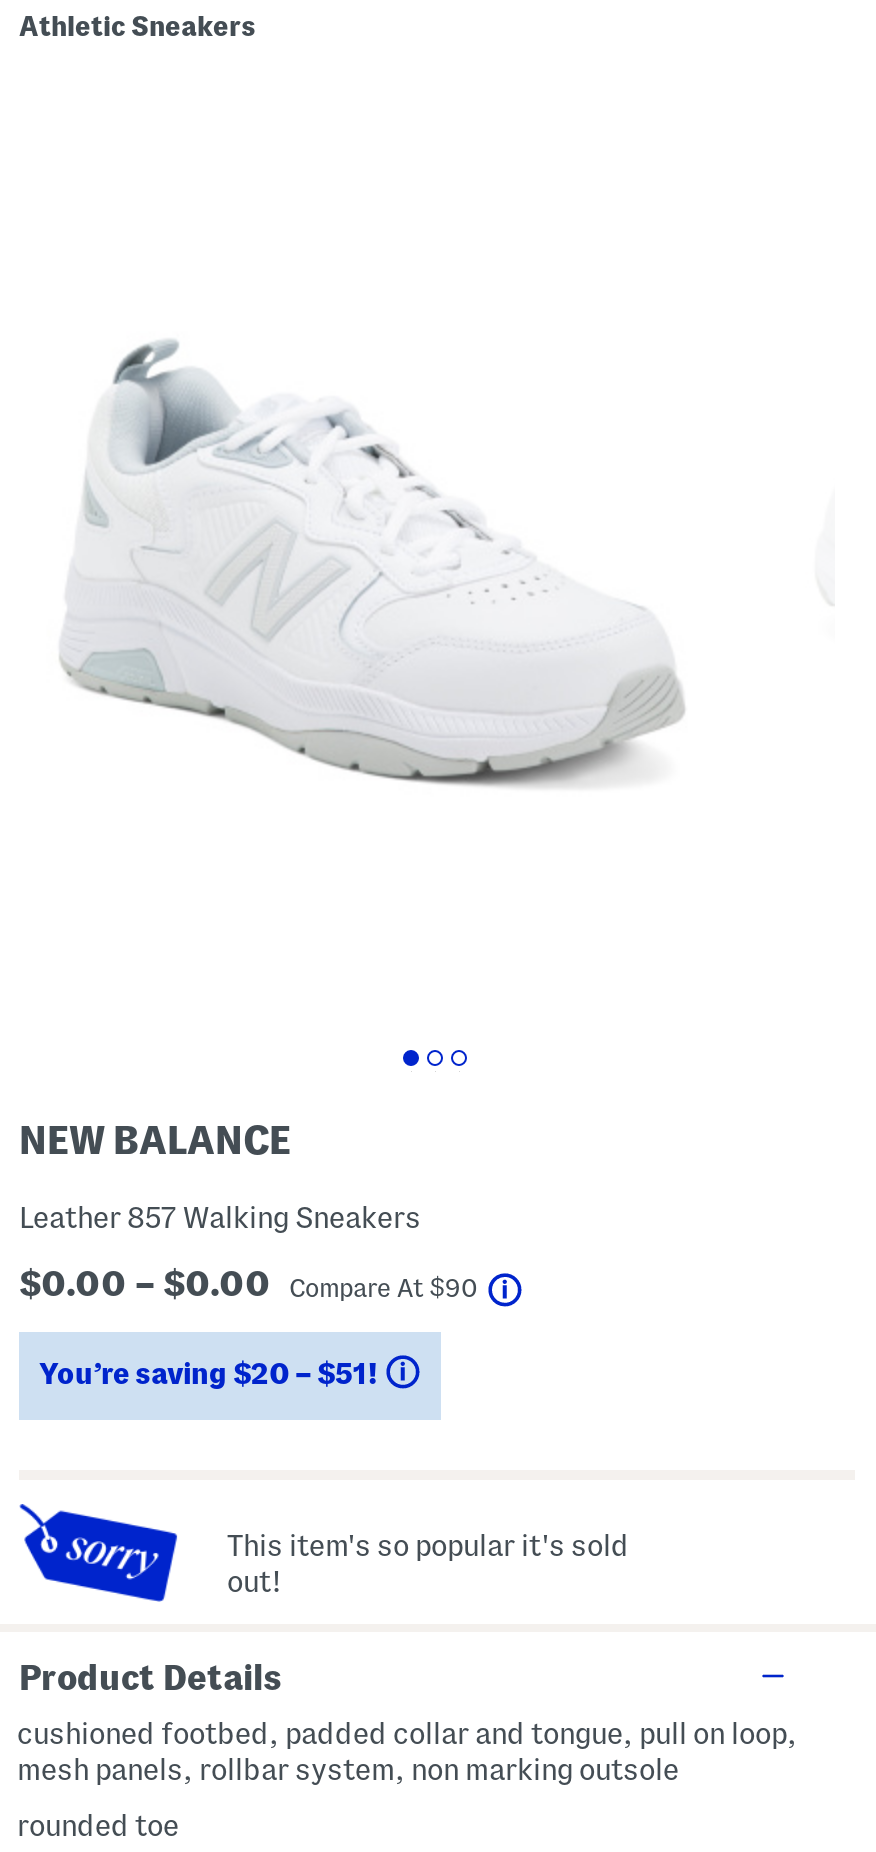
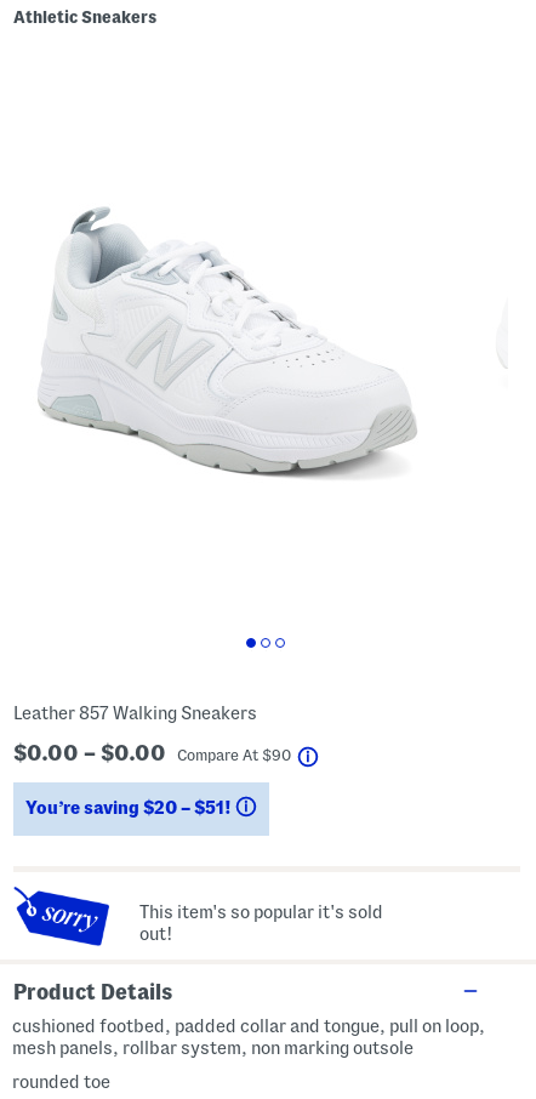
[19,1118,291,1162] NEW BALANCE -> none

